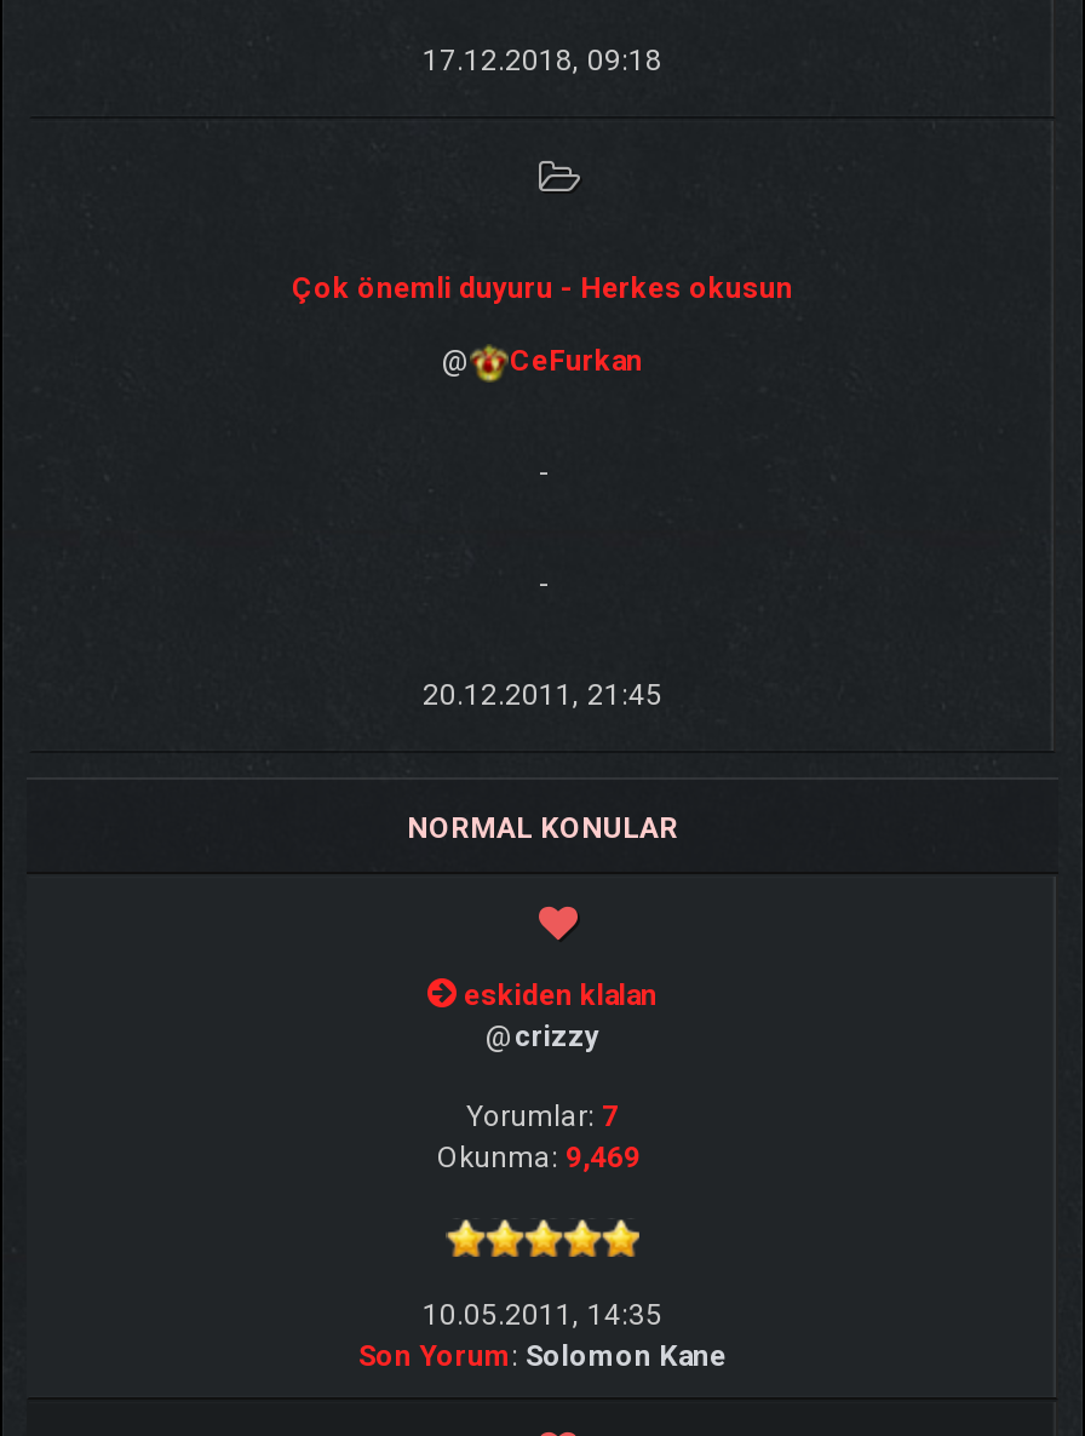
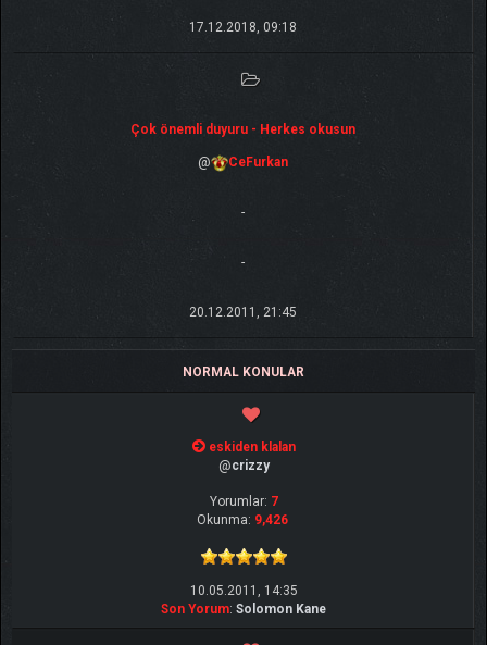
[437,1141,641,1174] Okunma: 9,469 -> [196,512,288,528] Okunma: 9,426

